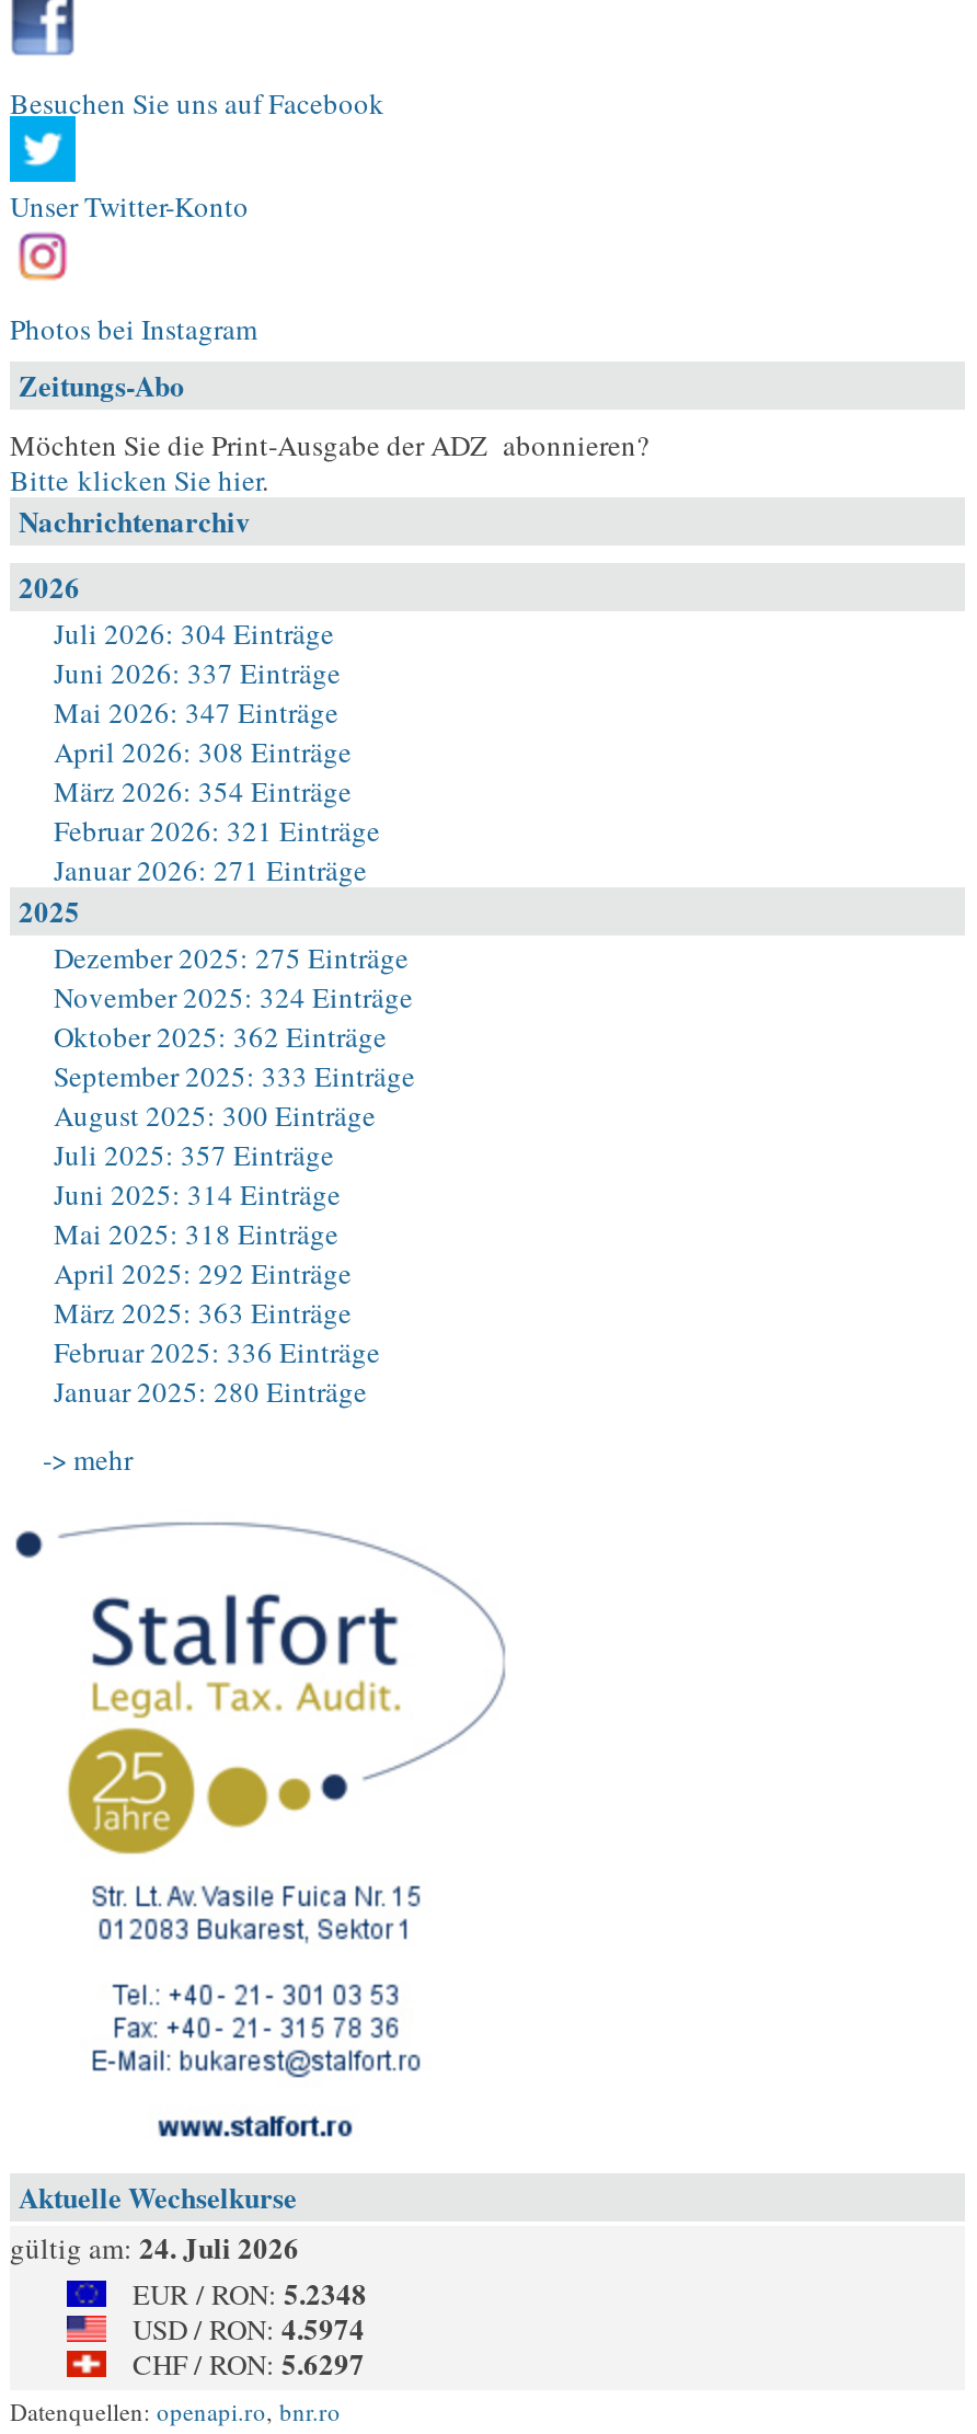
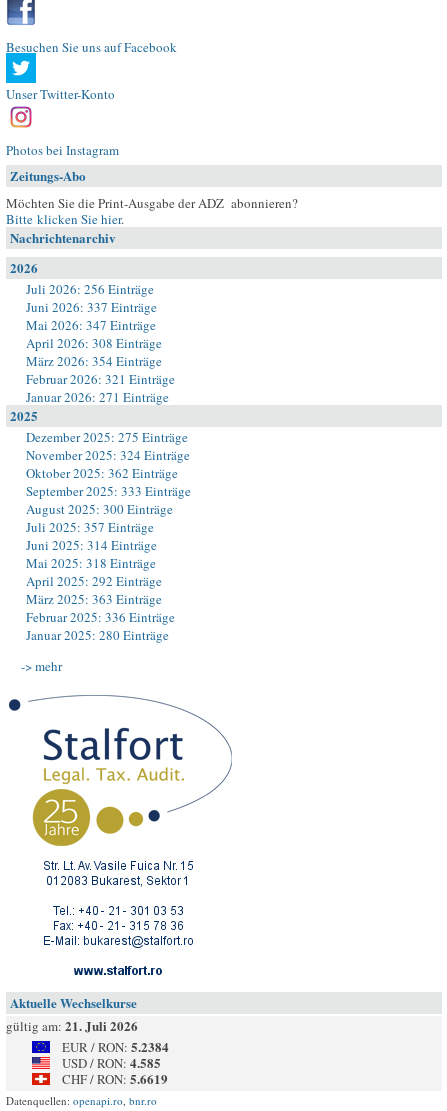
[54,613,334,653] Juli 2026: 304 Einträge -> [26,280,154,298] Juli 2026: 256 Einträge
[10,2226,299,2267] gültig am: 24. Juli 2026 -> [6,1016,138,1035] gültig am: 21. Juli 2026
[133,2272,367,2314] EUR / RON: 5.2348 -> [62,1037,169,1056] EUR / RON: 5.2384
[133,2307,365,2349] USD / RON: 4.5974 -> [62,1053,161,1072] USD / RON: 4.585
[133,2342,365,2384] CHF / RON: 5.6297 -> [62,1069,168,1088] CHF / RON: 5.6619

